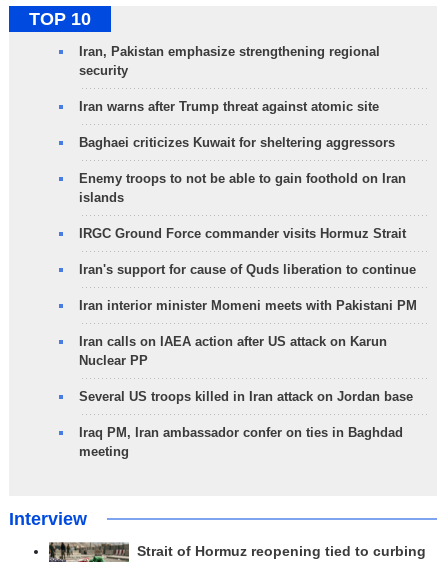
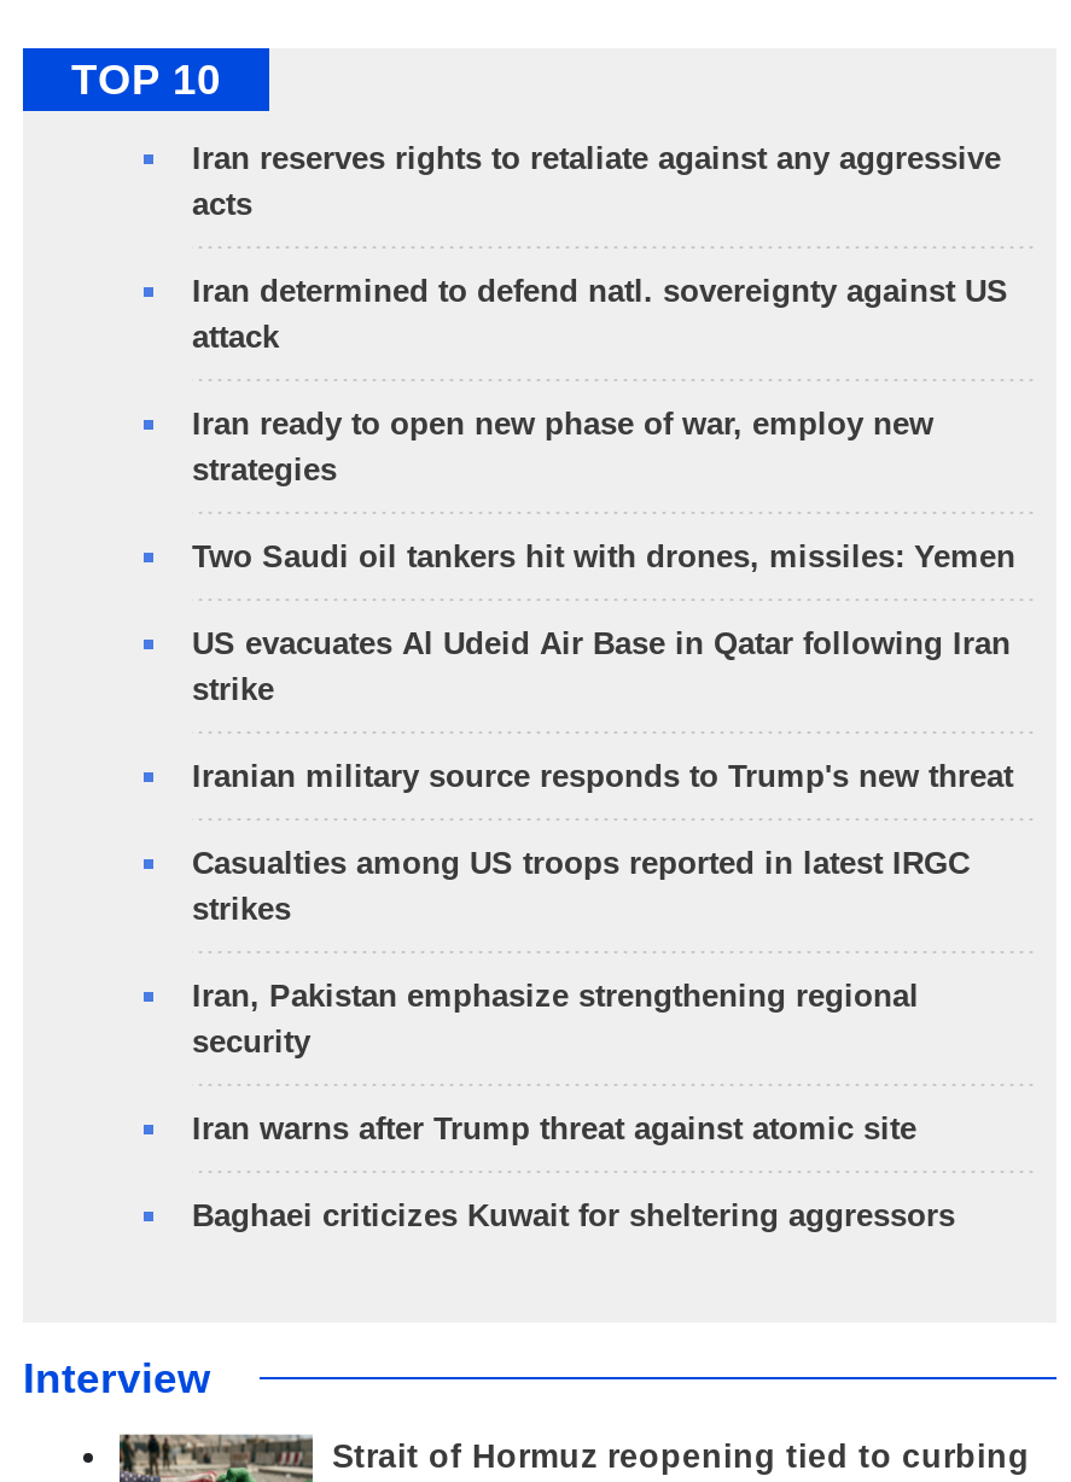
none -> [192,141,1015,928] Iran reserves rights to retaliate against any aggressive | acts | Iran determined to defend natl. sovereignty against US | attack | Iran ready to open new phase of war, employ new | strategies | Two Saudi oil tankers hit with drones, missiles: Yemen | US evacuates Al Udeid Air Base in Qatar following Iran | strike | Iranian military source responds to Trump's new threat | Casualties among US troops reported in latest IRGC | strikes
moved [79,44,395,150] -> [192,978,955,1234]: Iran, Pakistan emphasize strengthening regional | security | Iran warns after Trump threat against atomic site | Baghaei criticizes Kuwait for sheltering aggressors
[79,171,417,459] Enemy troops to not be able to gain foothold on Iran | islands | IRGC Ground Force commander visits Hormuz Strait | Iran's support for cause of Quds liberation to continue | Iran interior minister Momeni meets with Pakistani PM | Iran calls on IAEA action after US attack on Karun | Nuclear PP | Several US troops killed in Iran attack on Jordan base | Iraq PM, Iran ambassador confer on ties in Baghdad | meeting -> none

